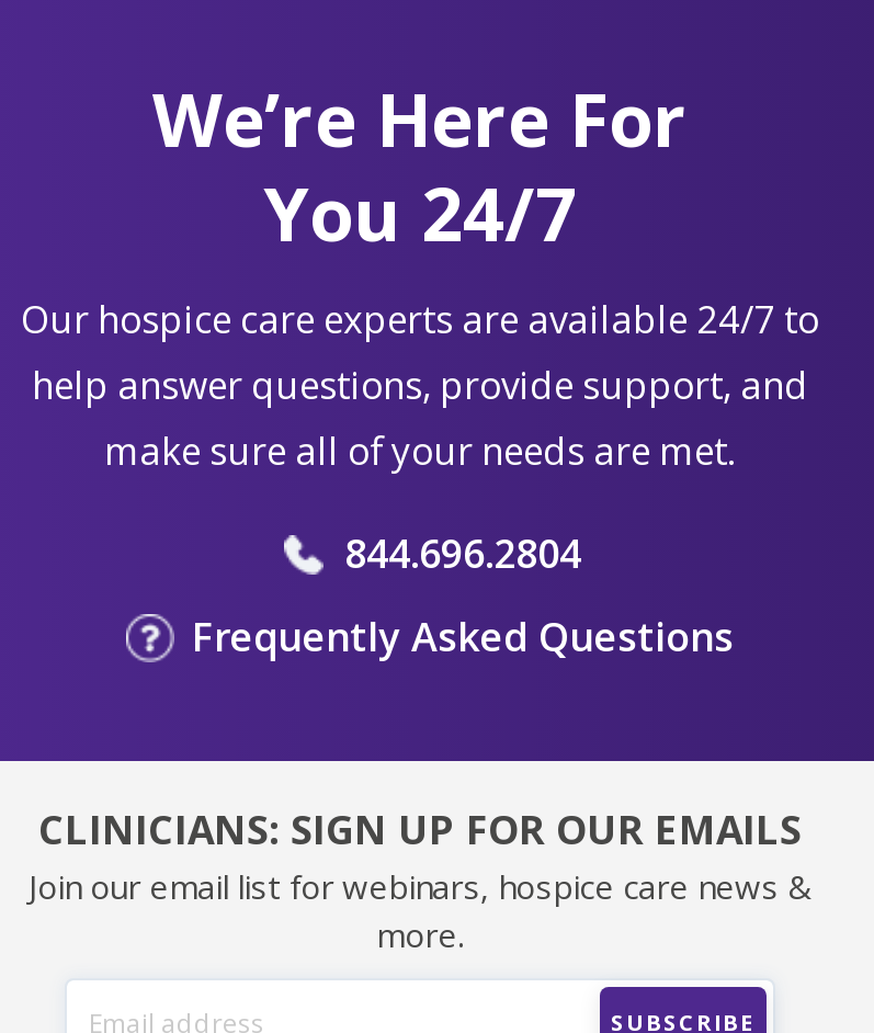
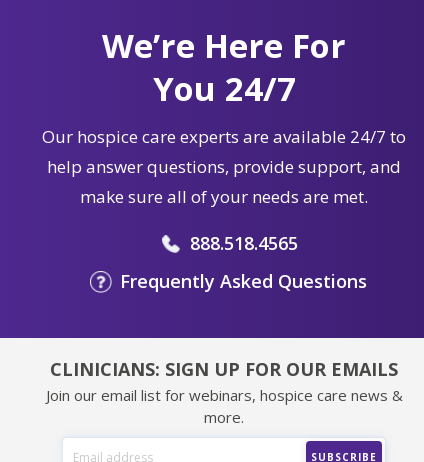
[344,527,581,580] 844.696.2804 -> [189,231,297,255] 888.518.4565

